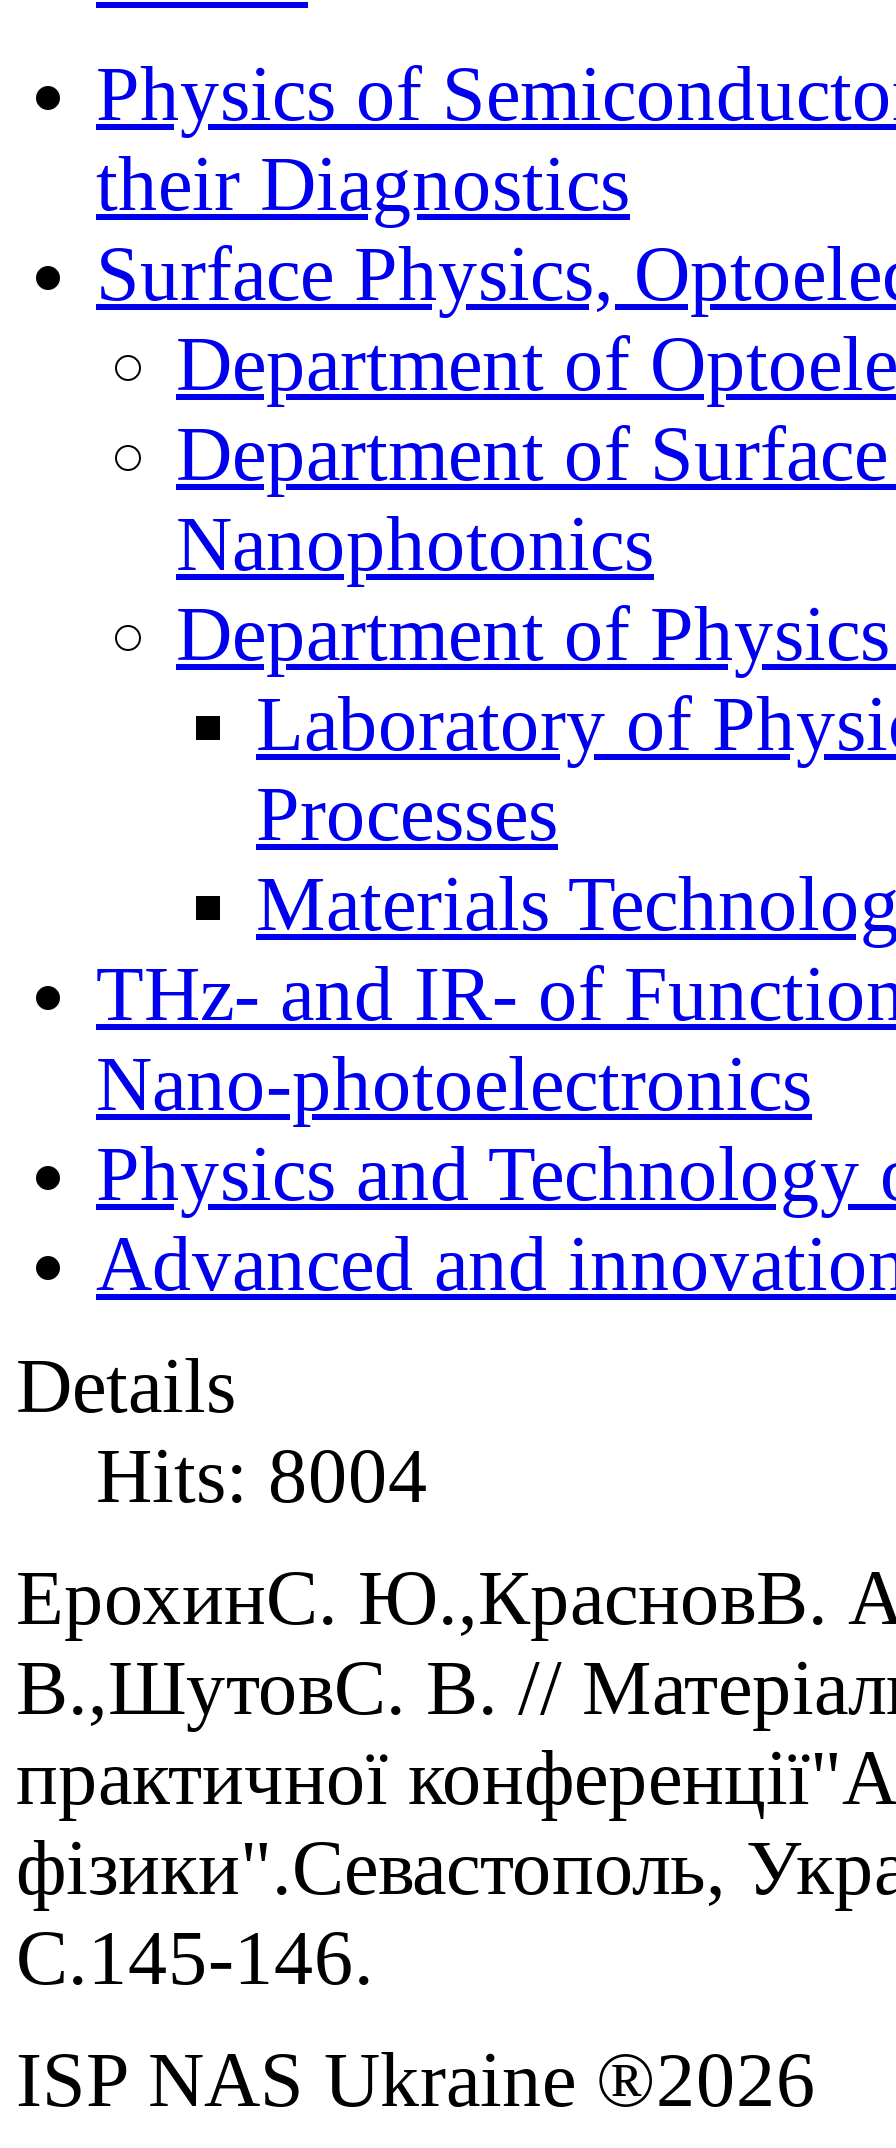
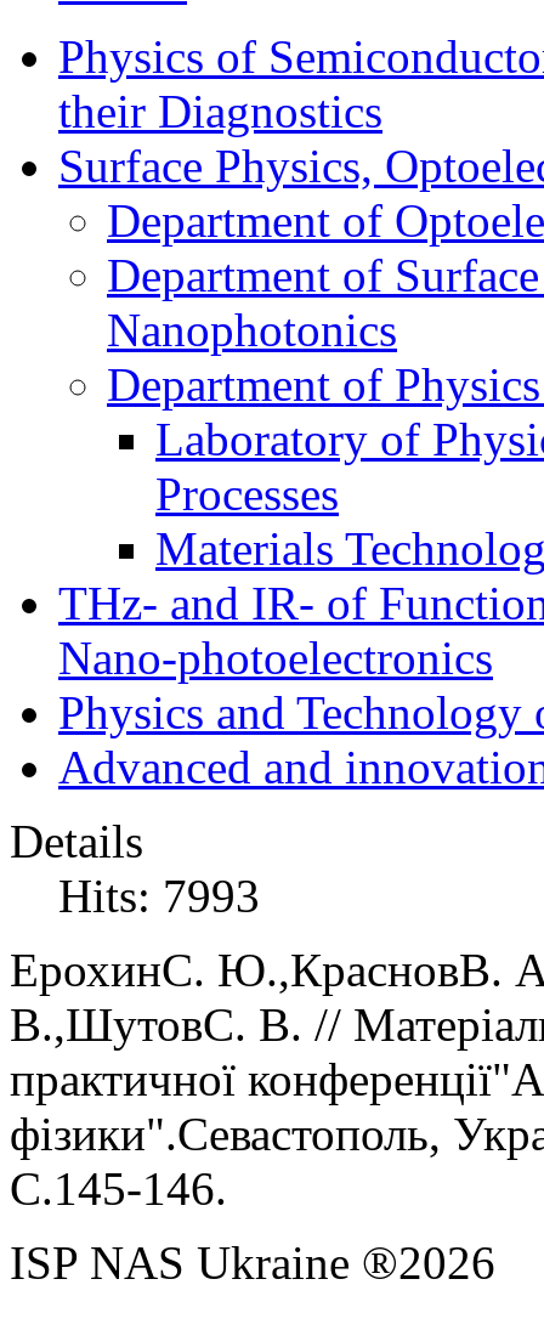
[96,1432,428,1518] Hits: 8004 -> [58,870,260,922] Hits: 7993

